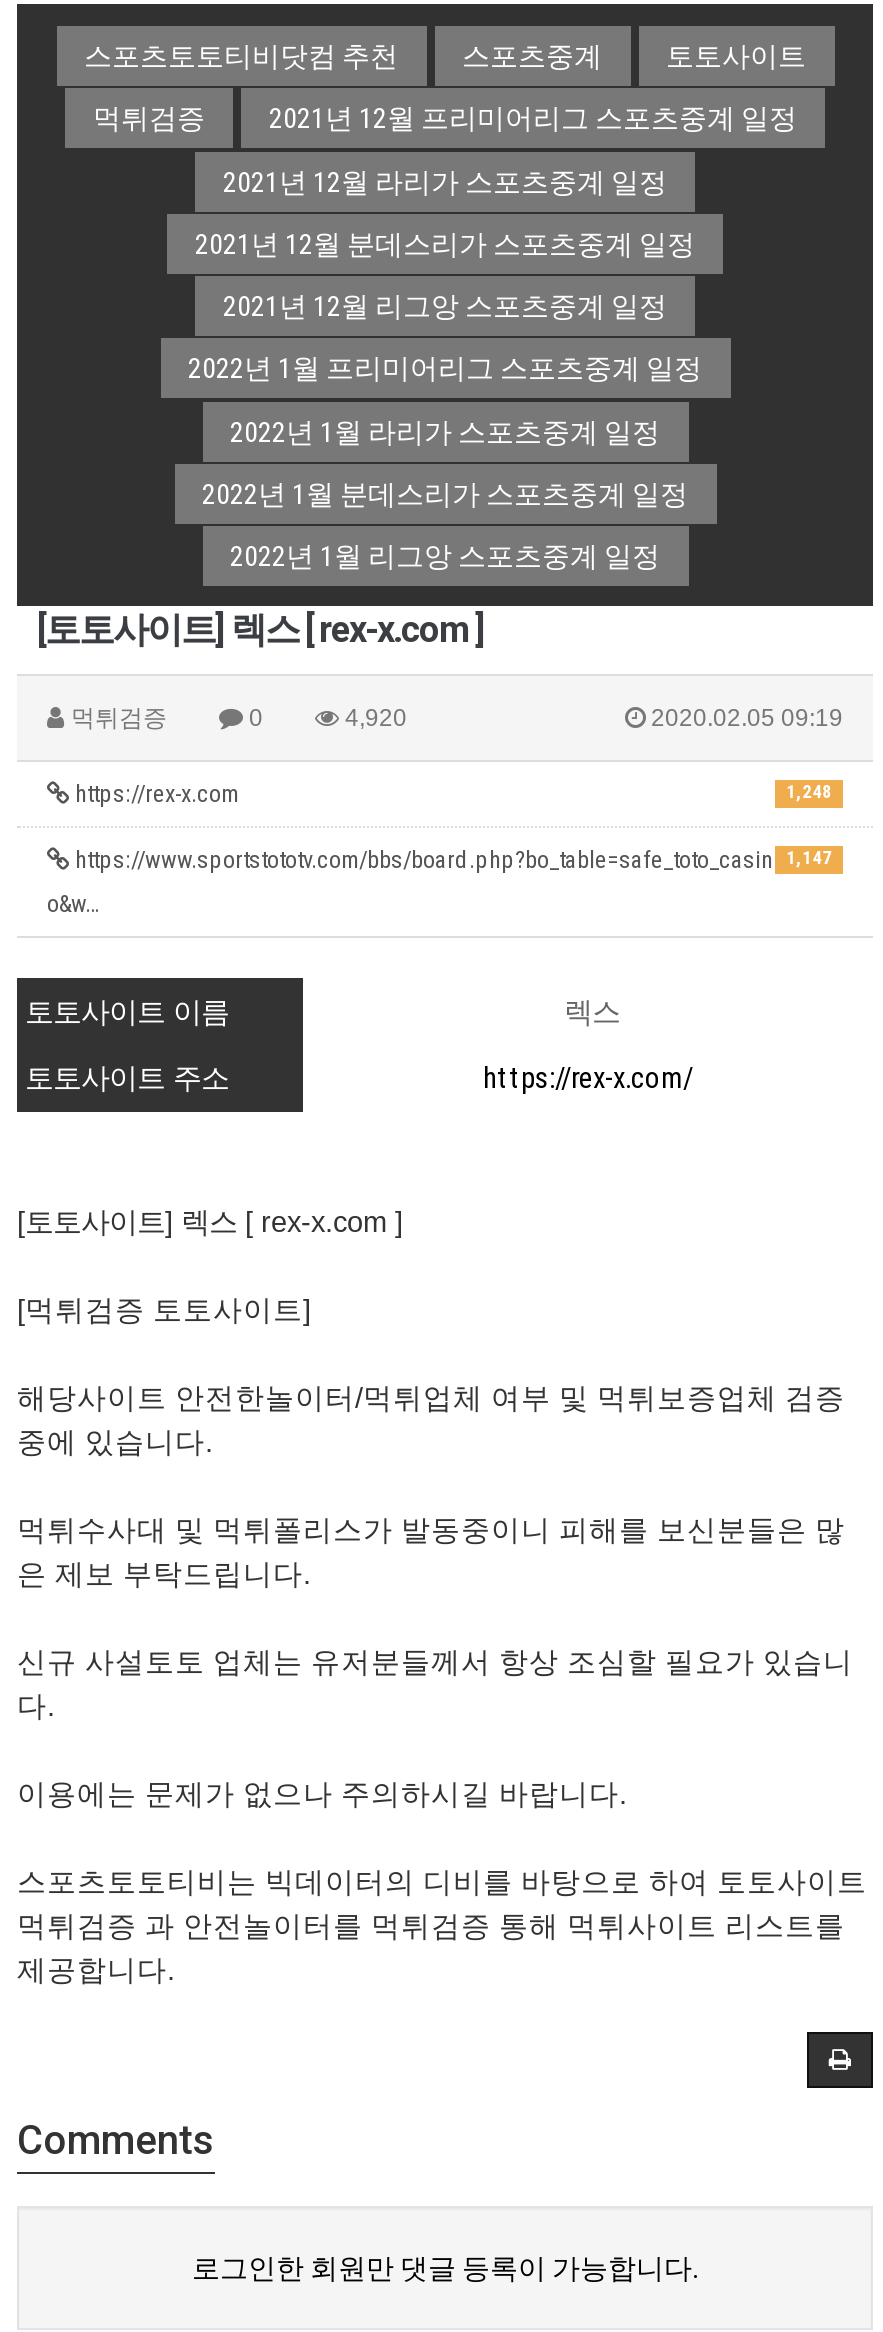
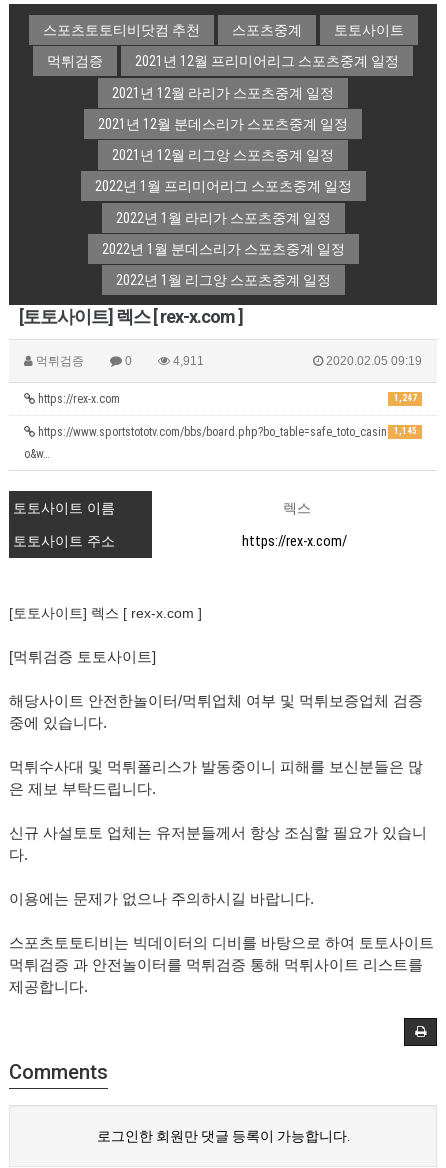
[339,705,407,733] 4,920 -> [170,354,204,368] 4,911
[786,782,832,802] 1,248 -> [394,393,417,403] 1,247
[69,847,832,875] https://www.sportstototv.com/bbs/board.php?bo_table=safe_toto_casin 1,147 -> [35,425,417,439] https://www.sportstototv.com/bbs/board.php?bo_table=safe_toto_casin 1,145

